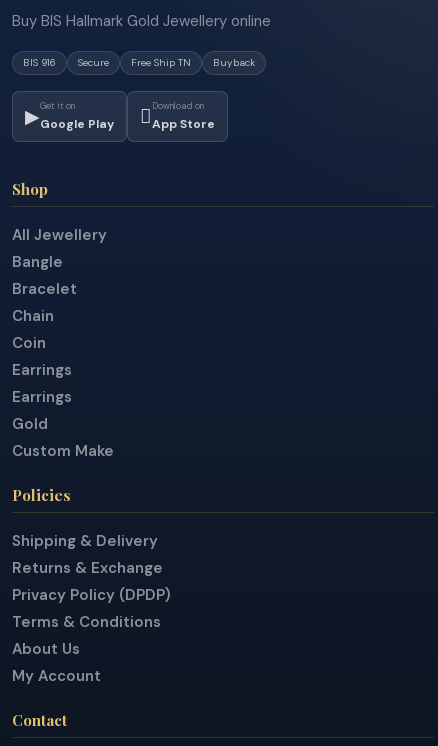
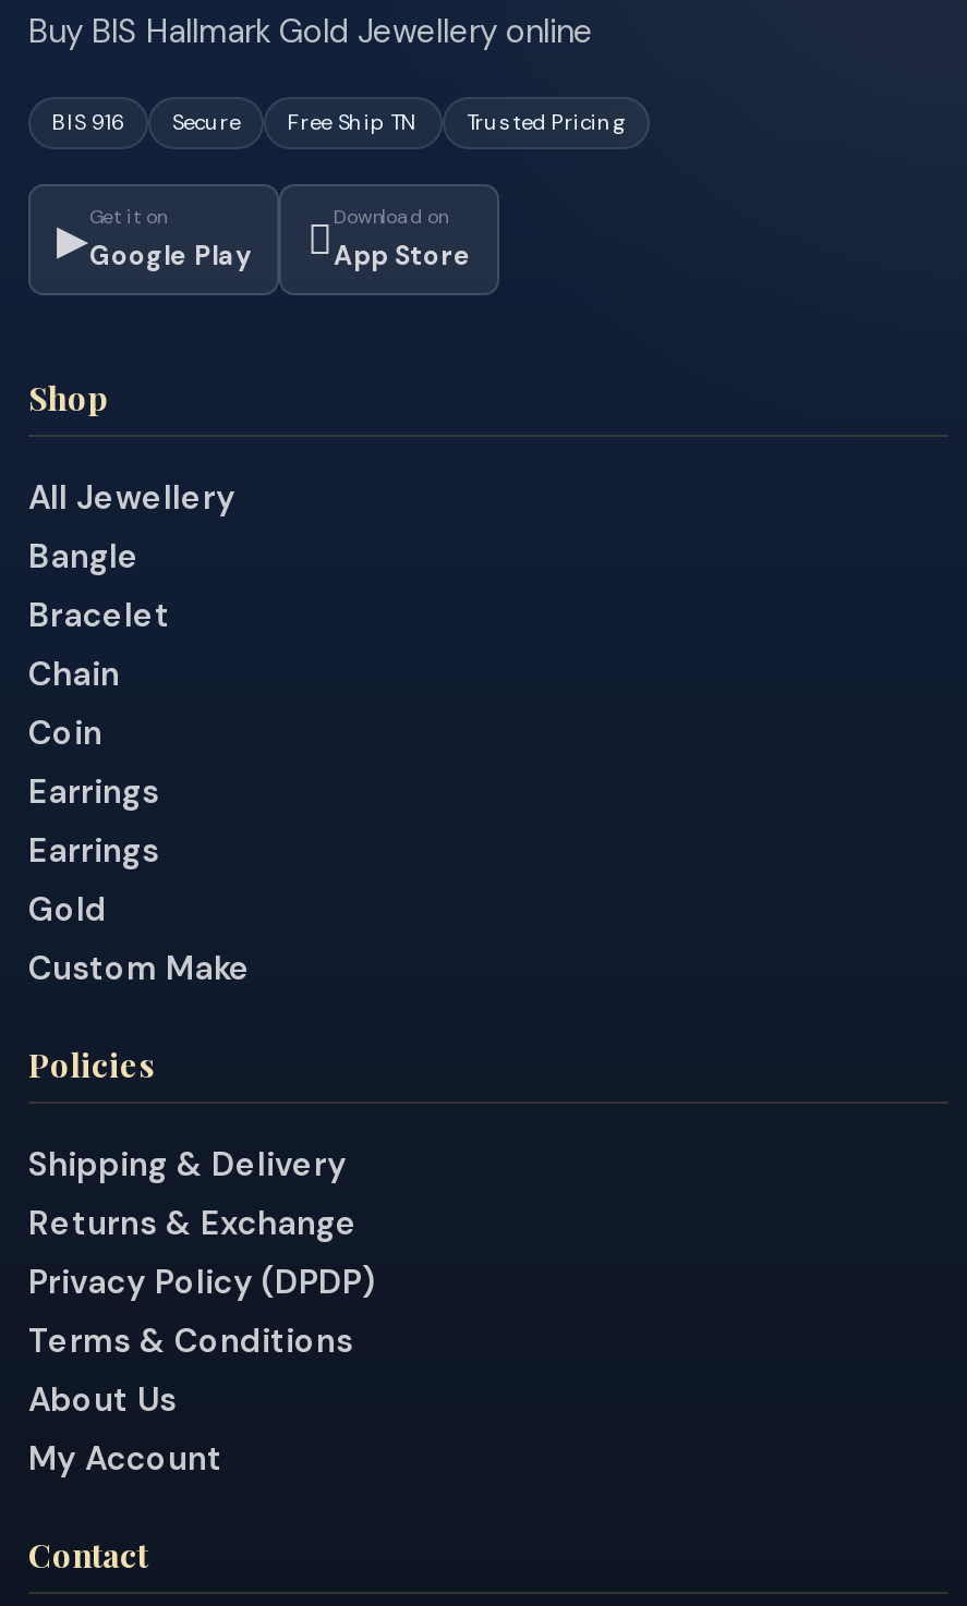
[213,56,255,69] Buyback -> [467,108,626,136] Trusted Pricing

